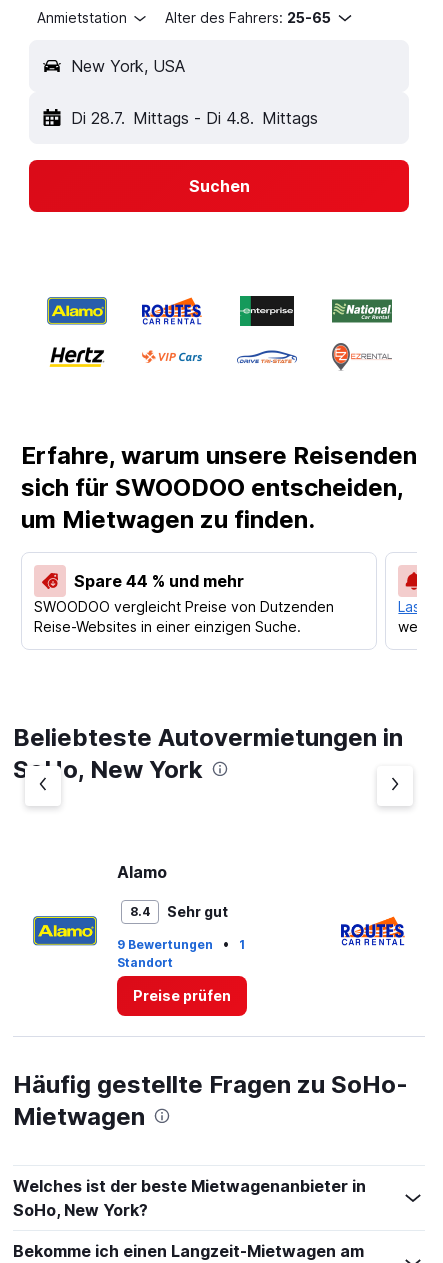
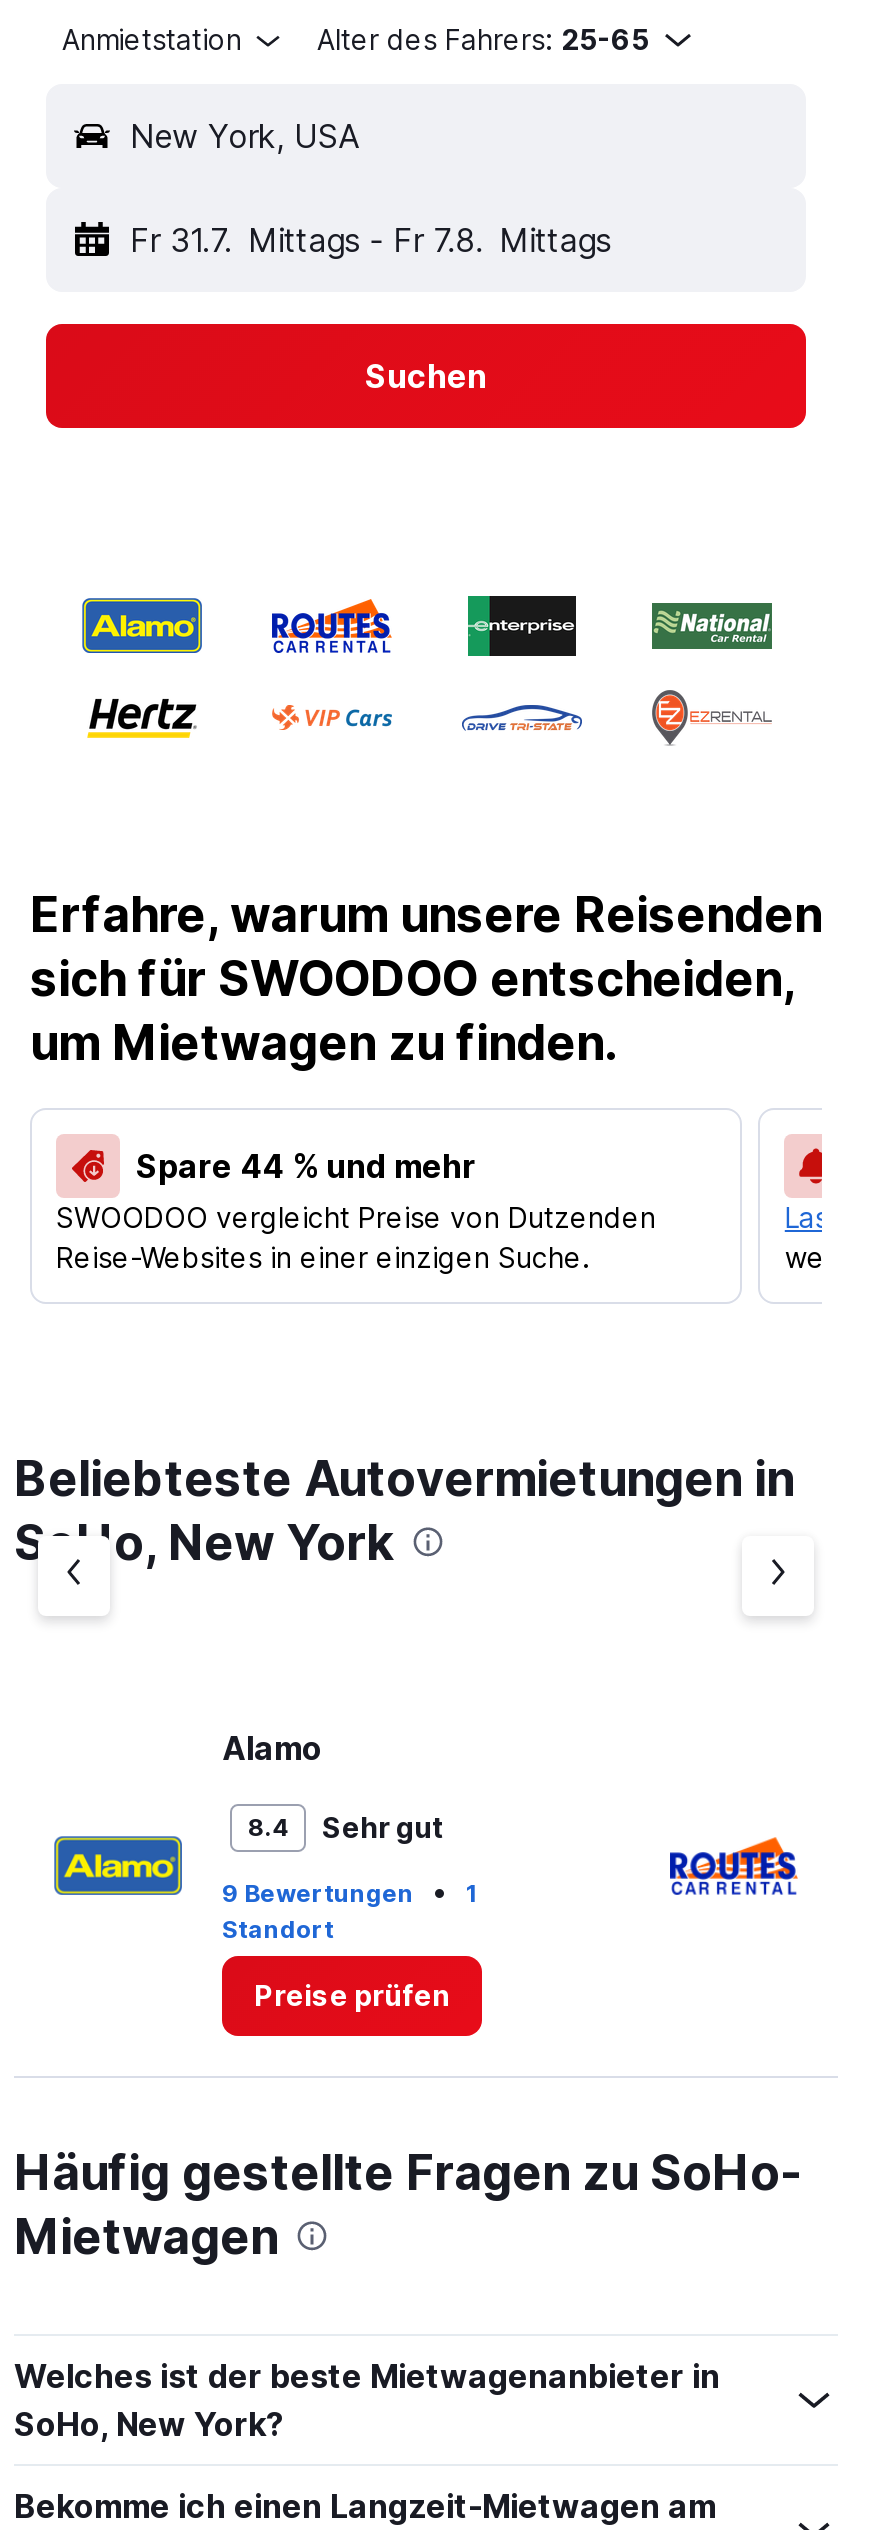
[71,108,318,128] Di 28.7. Mittags - Di 4.8. Mittags -> [130,220,611,260] Fr 31.7. Mittags - Fr 7.8. Mittags

